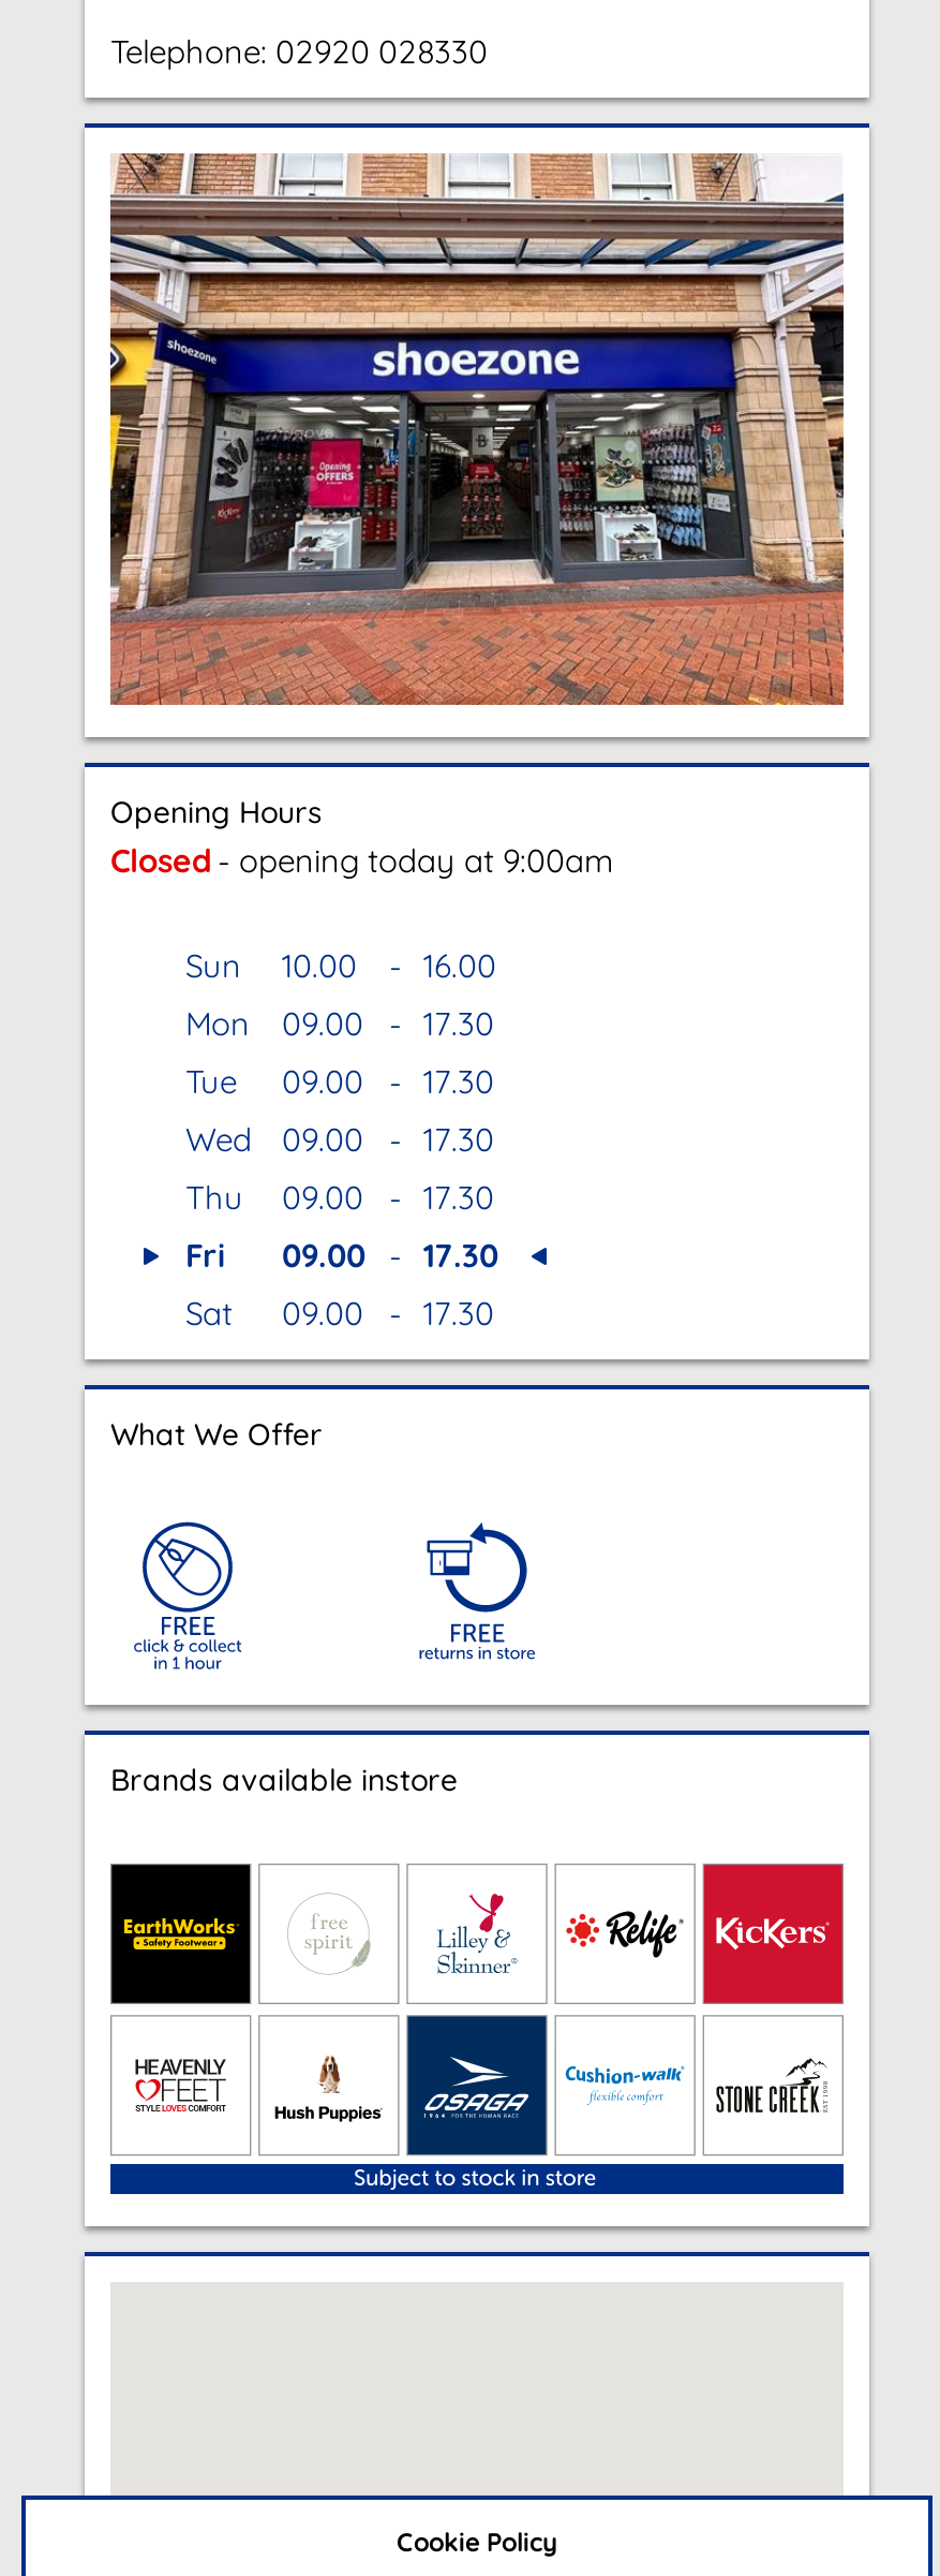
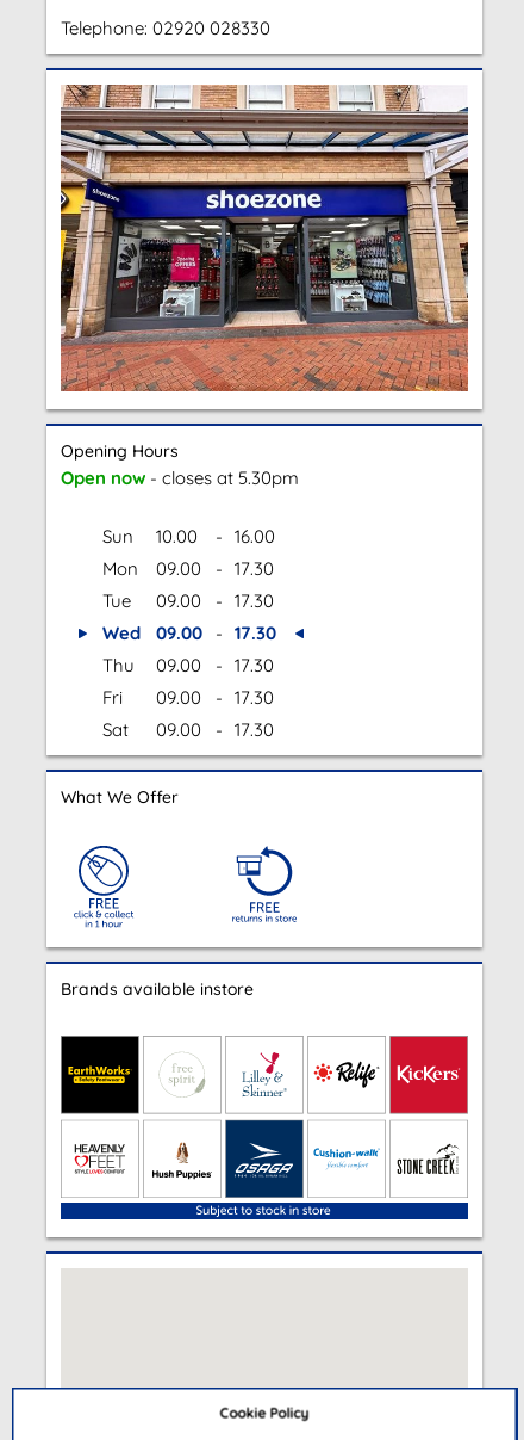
[110,839,614,880] Closed - opening today at 9:00am -> [61,466,299,489] Open now - closes at 5.30pm

